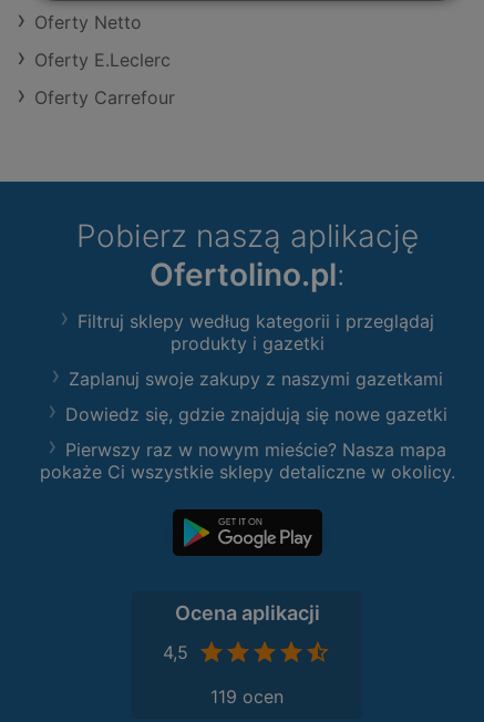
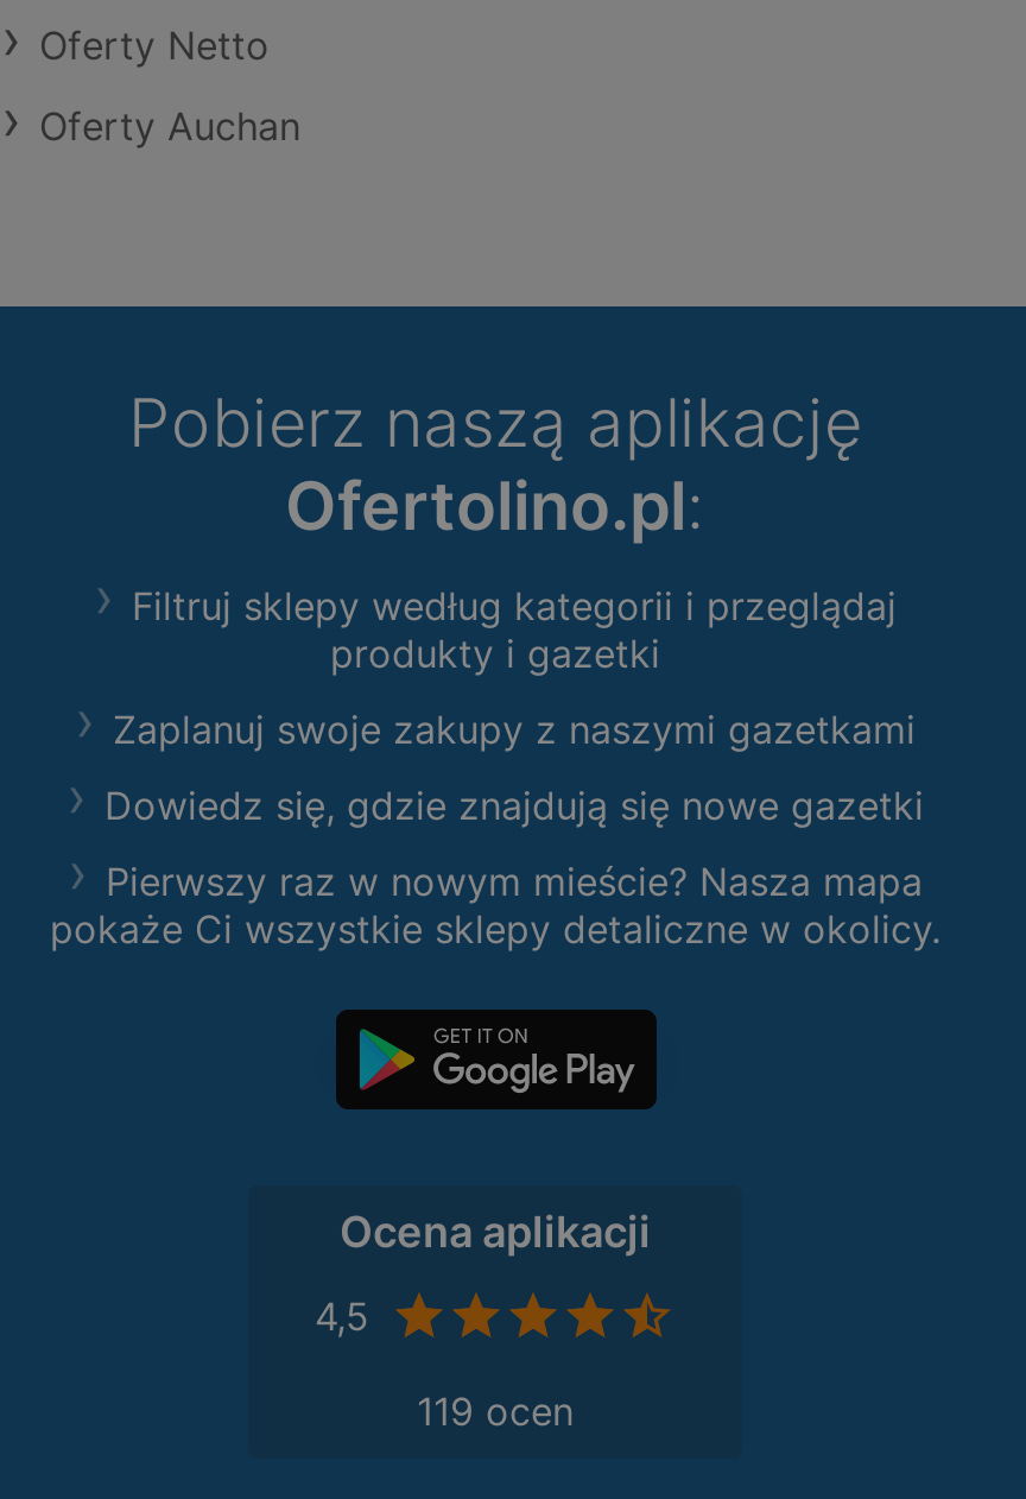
[34,49,175,109] Oferty E.Leclerc | Oferty Carrefour -> [39,103,300,150] Oferty Auchan

